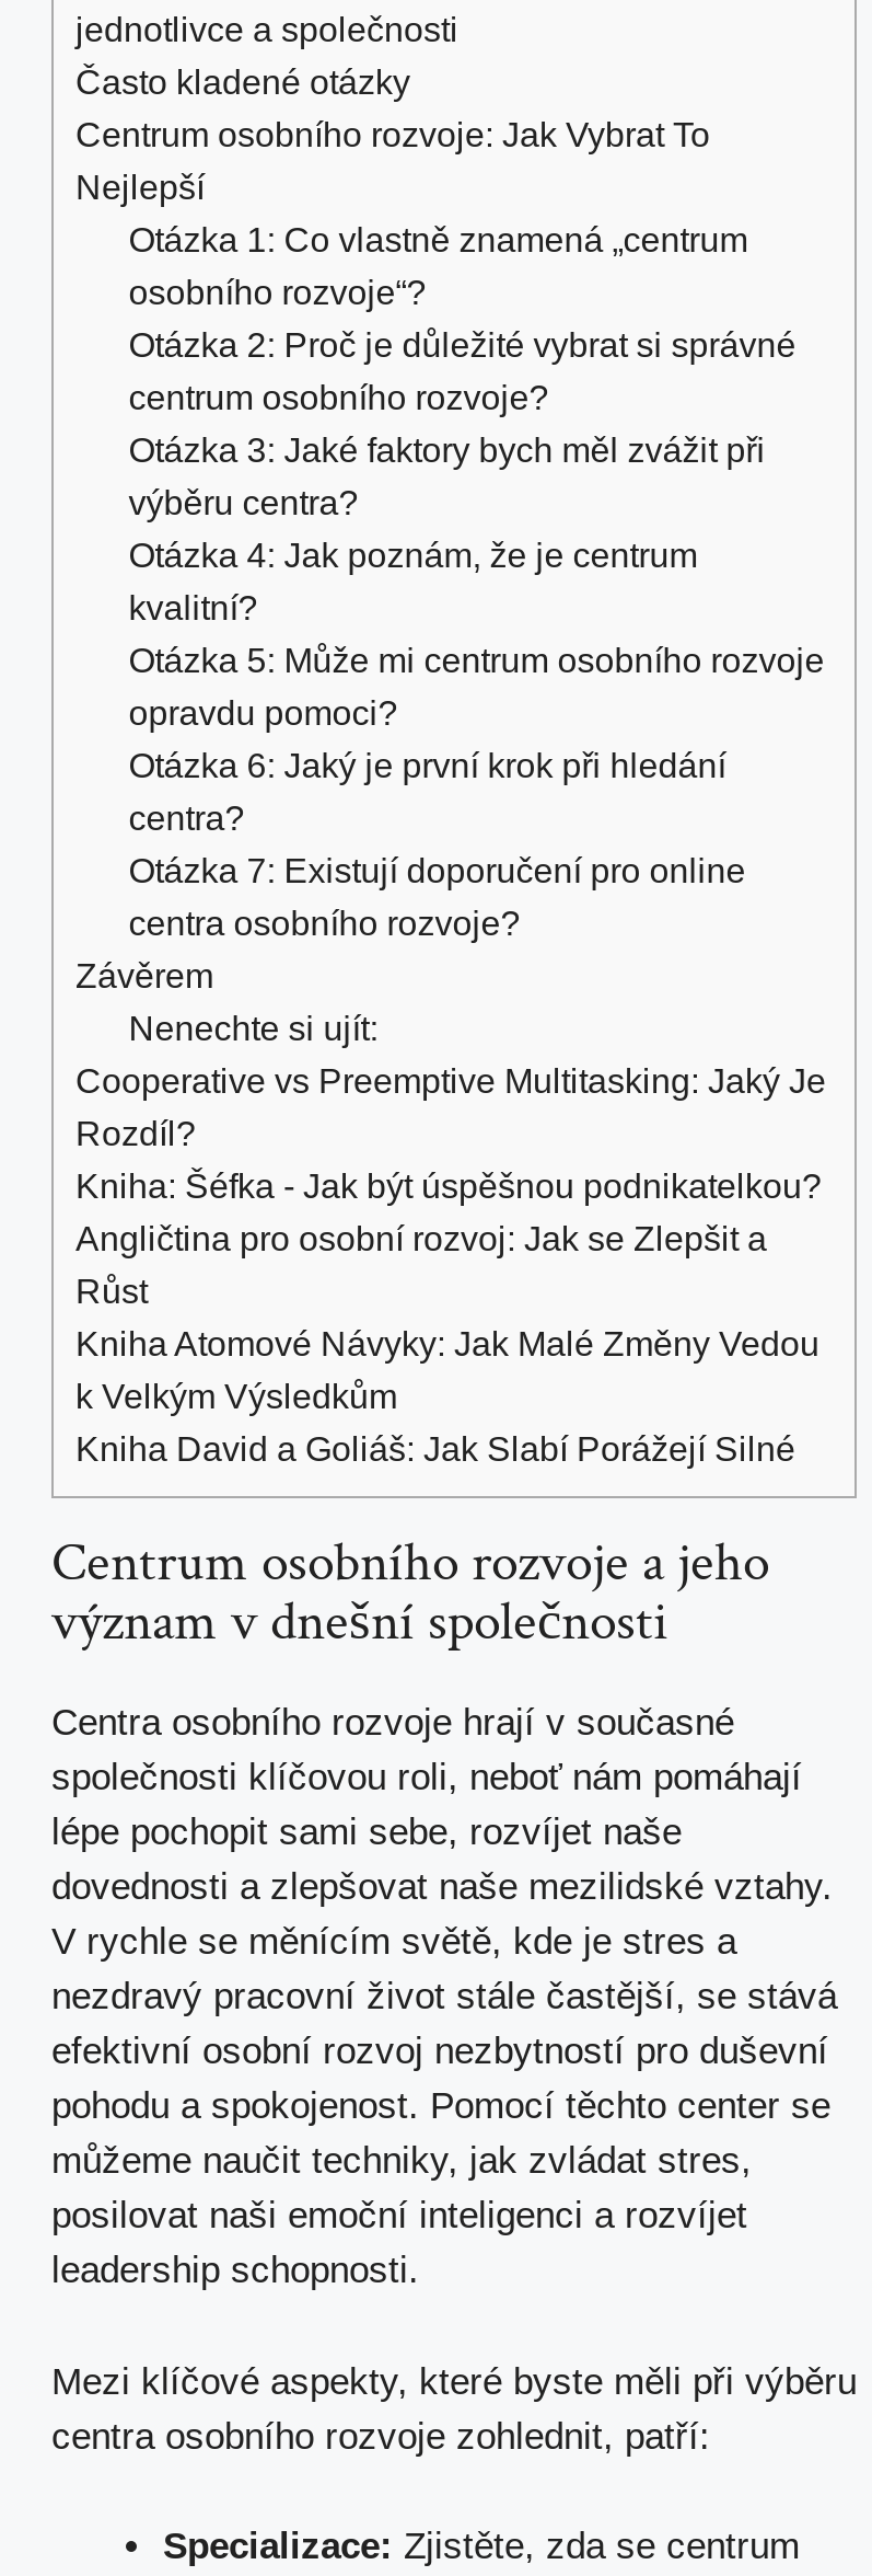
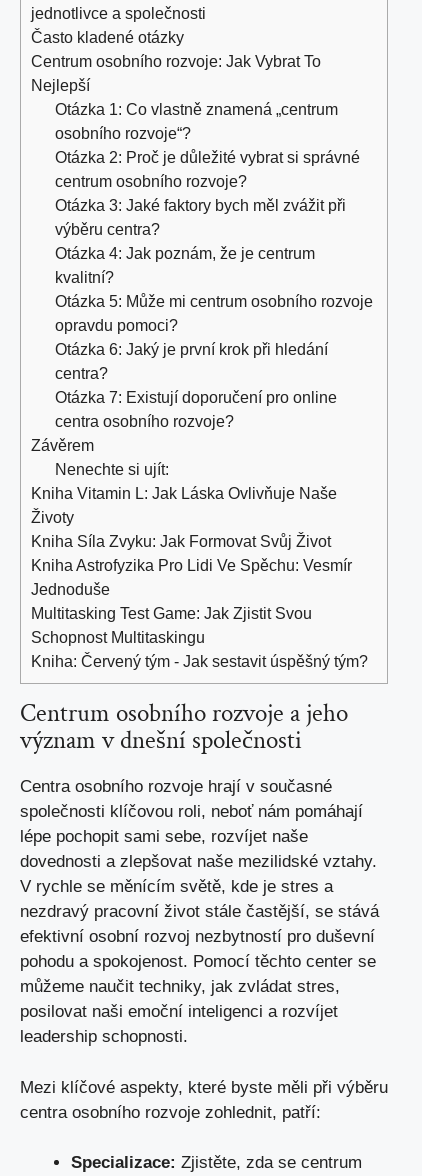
[75,1061,826,1468] Cooperative vs Preemptive Multitasking: Jaký Je | Rozdíl? | Kniha: Šéfka - Jak být úspěšnou podnikatelkou? | Angličtina pro osobní rozvoj: Jak se Zlepšit a | Růst | Kniha Atomové Návyky: Jak Malé Změny Vedou | k Velkým Výsledkům | Kniha David a Goliáš: Jak Slabí Porážejí Silné -> [31,484,368,670] Kniha Vitamin L: Jak Láska Ovlivňuje Naše | Životy | Kniha Síla Zvyku: Jak Formovat Svůj Život | Kniha Astrofyzika Pro Lidi Ve Spěchu: Vesmír | Jednoduše | Multitasking Test Game: Jak Zjistit Svou | Schopnost Multitaskingu | Kniha: Červený tým - Jak sestavit úspěšný tým?

